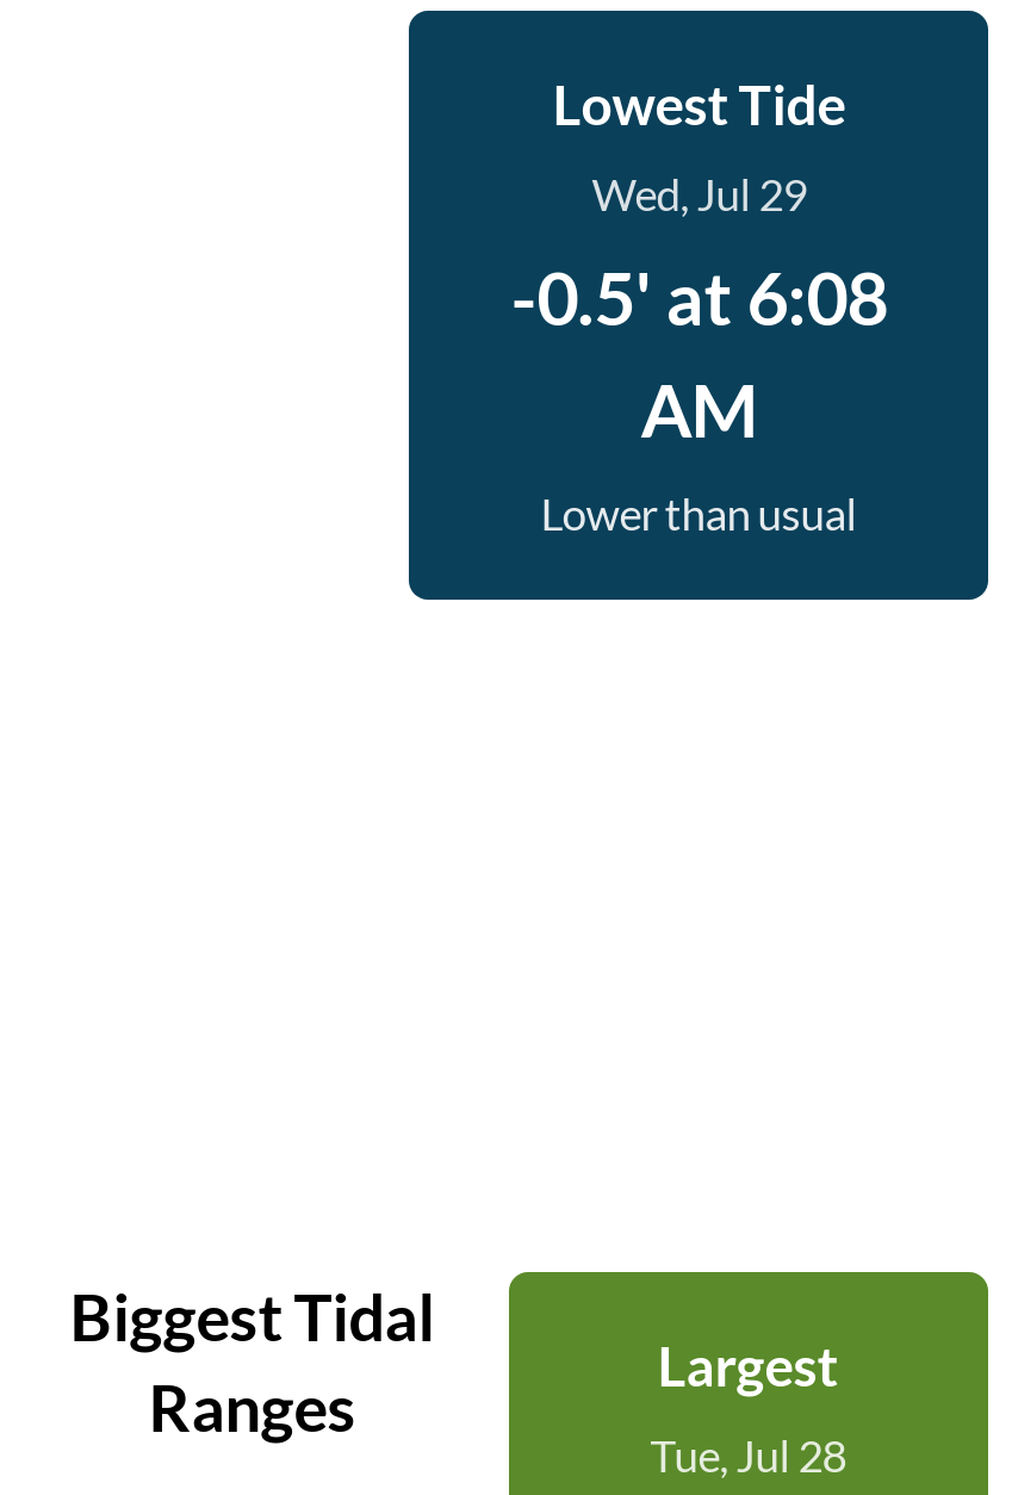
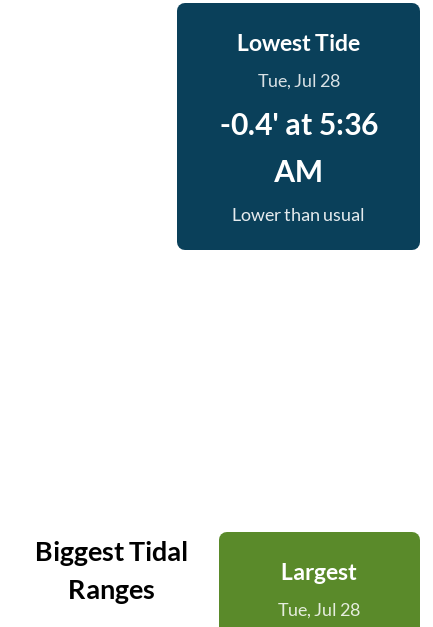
[592,168,806,221] Wed, Jul 29 -> [258,69,340,91] Tue, Jul 28
[511,254,887,340] -0.5' at 6:08 -> [220,105,378,141] -0.4' at 5:36

